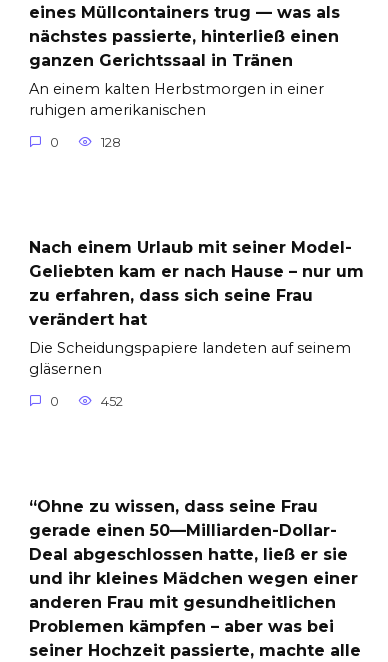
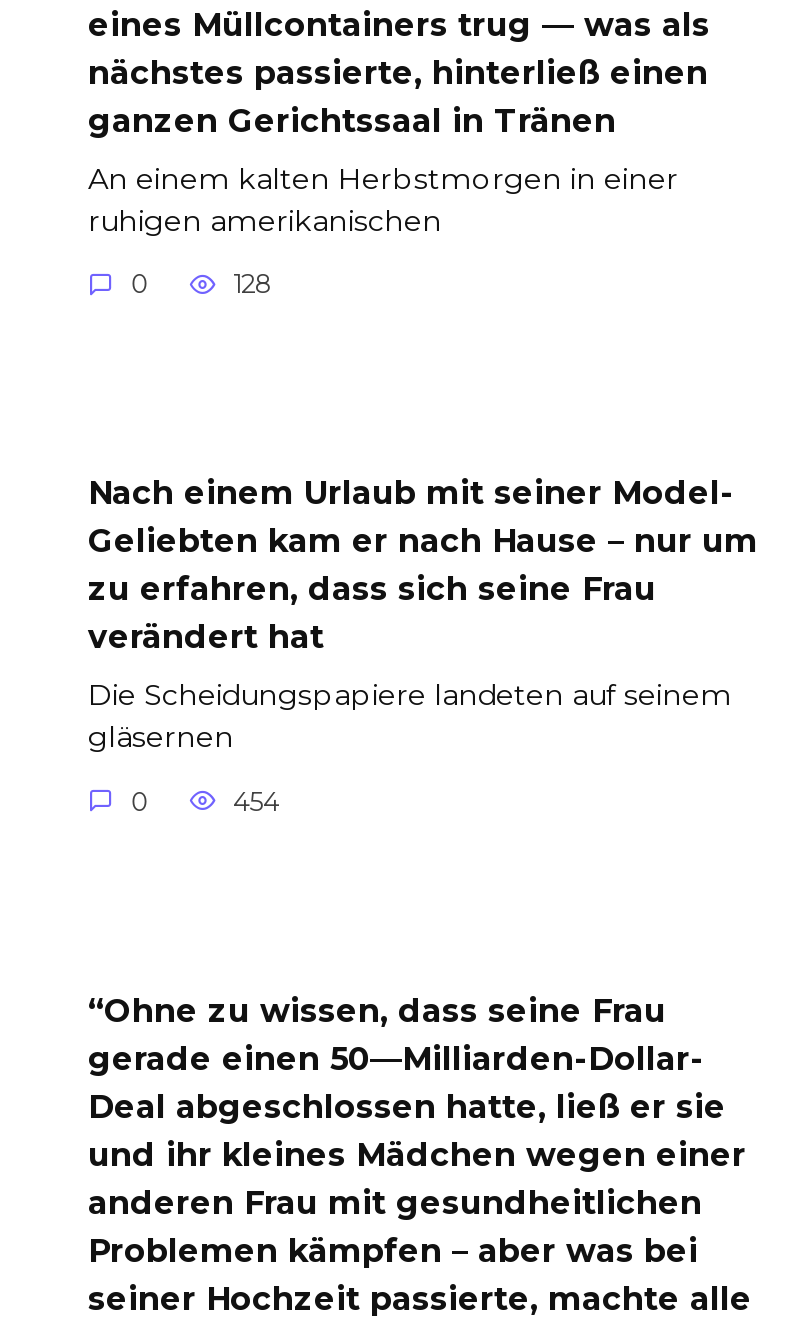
[101,394,123,409] 452 -> [233,787,279,817] 454

